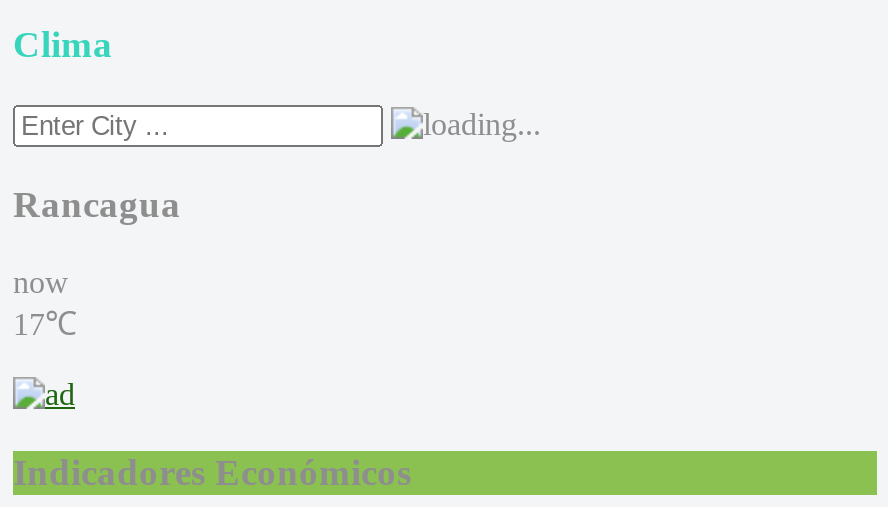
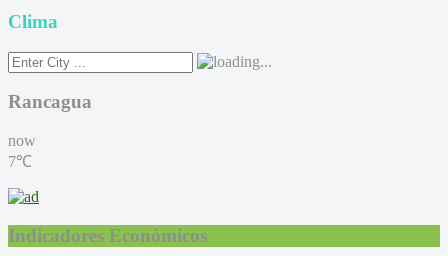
[13,307,77,341] 17℃ -> [8,153,32,170] 7℃

